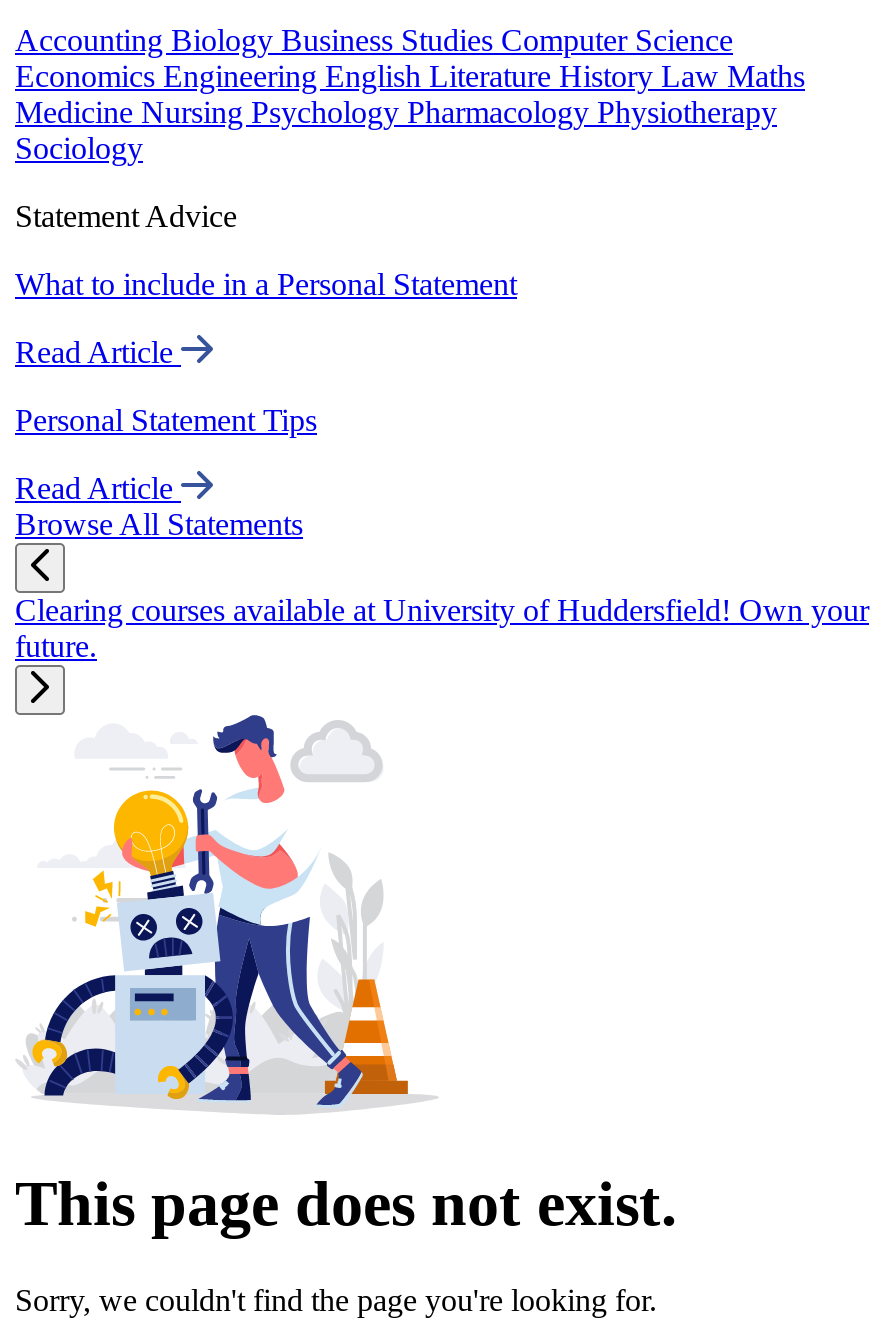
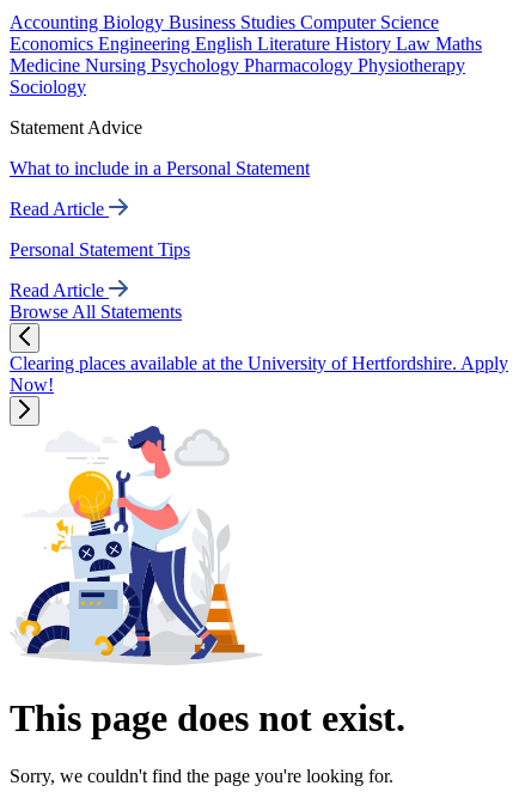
[15,593,869,663] Clearing courses available at University of Huddersfield! Own your | future. -> [10,353,508,395] Clearing places available at the University of Hertfordshire. Apply | Now!

